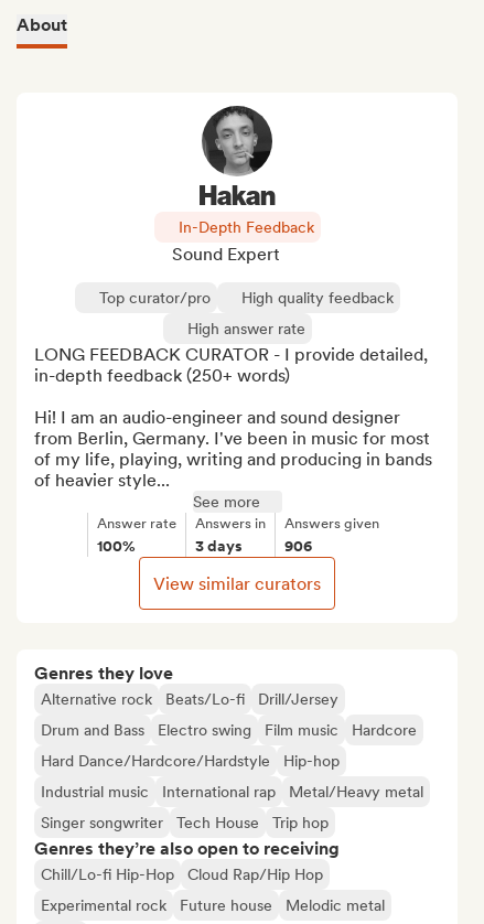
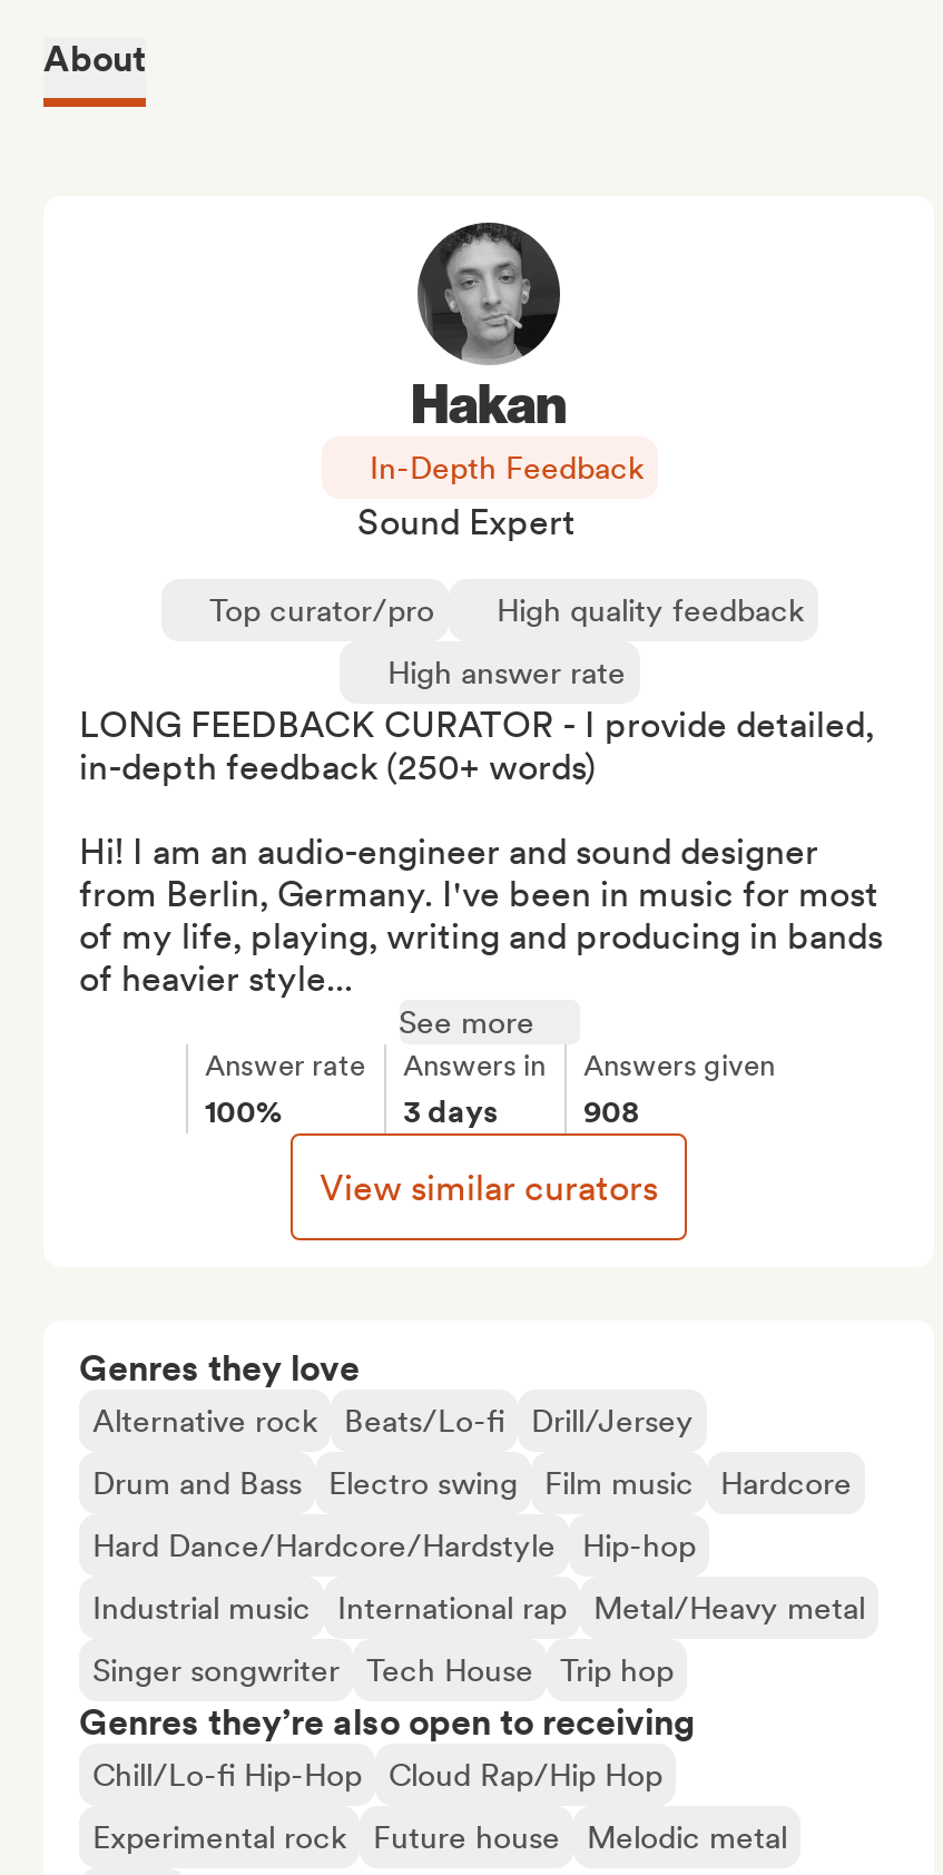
[284,537,311,555] 906 -> [583,1093,639,1129] 908

